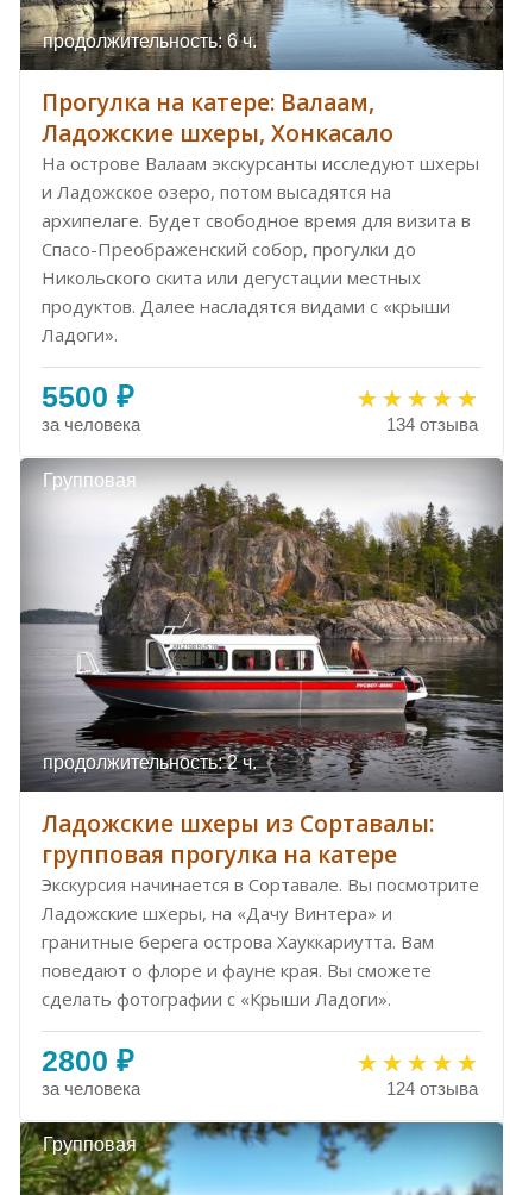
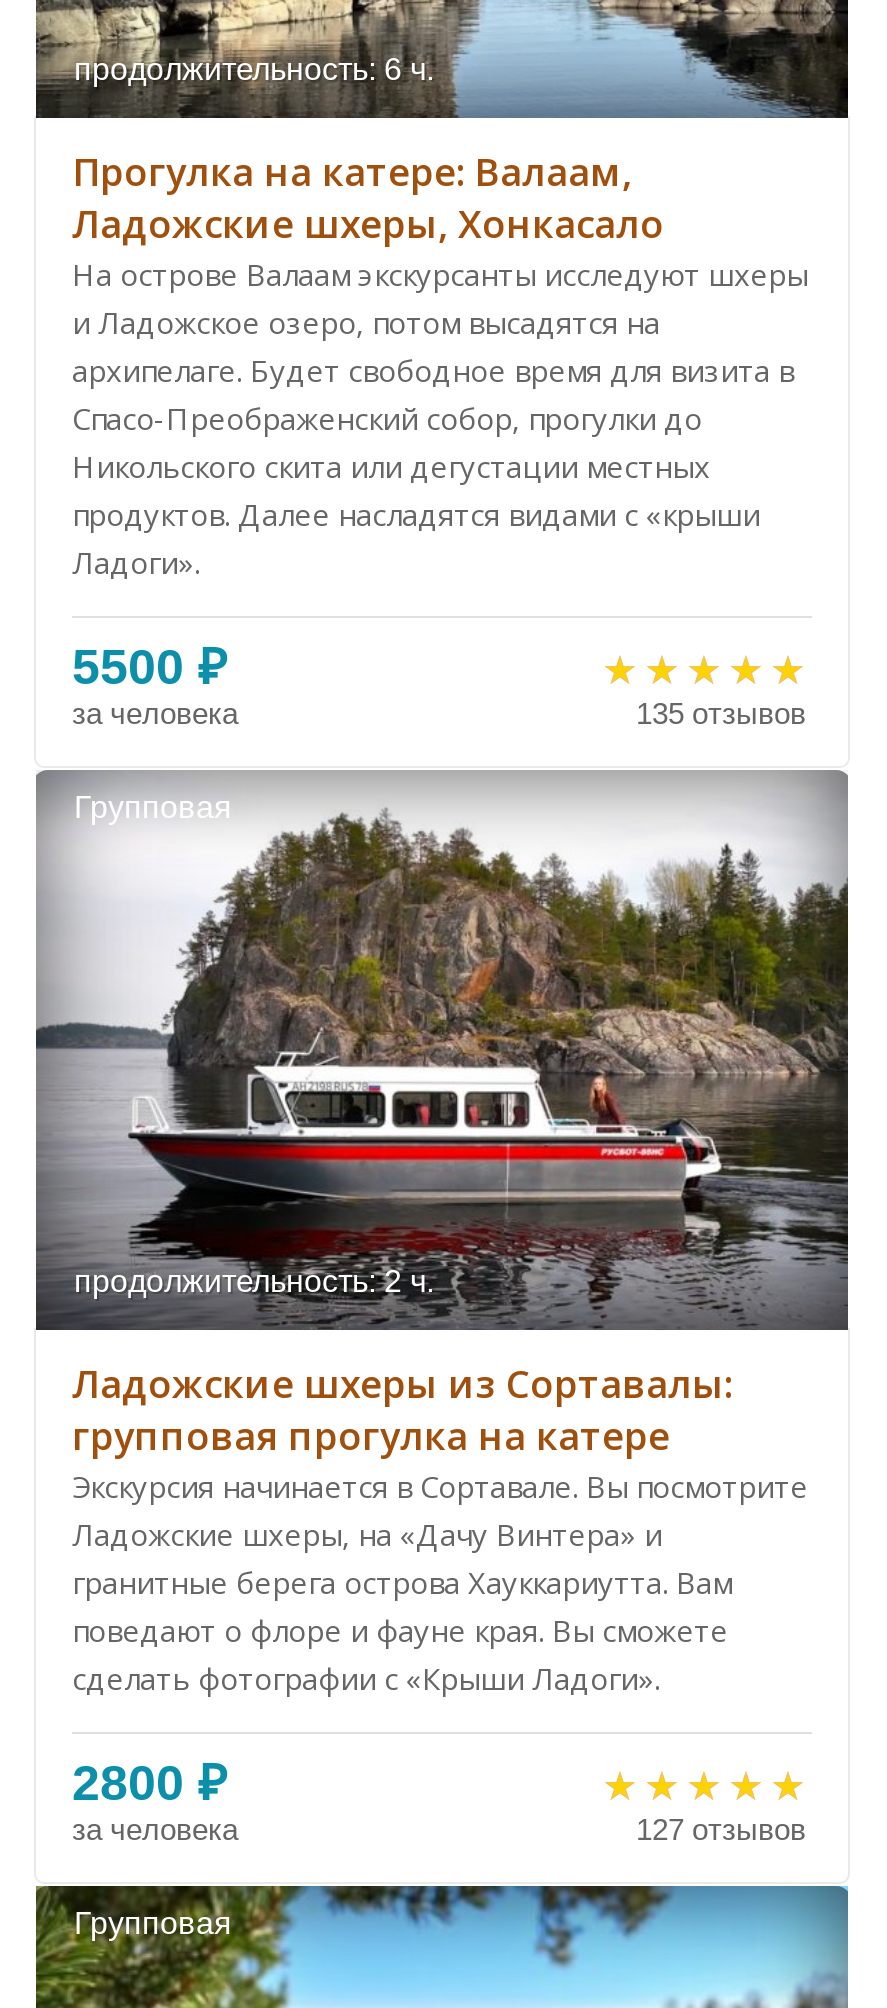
[386,414,478,434] 134 отзыва -> [636,696,806,730] 135 отзывов
[386,1078,478,1099] 124 отзыва -> [636,1812,806,1846] 127 отзывов

